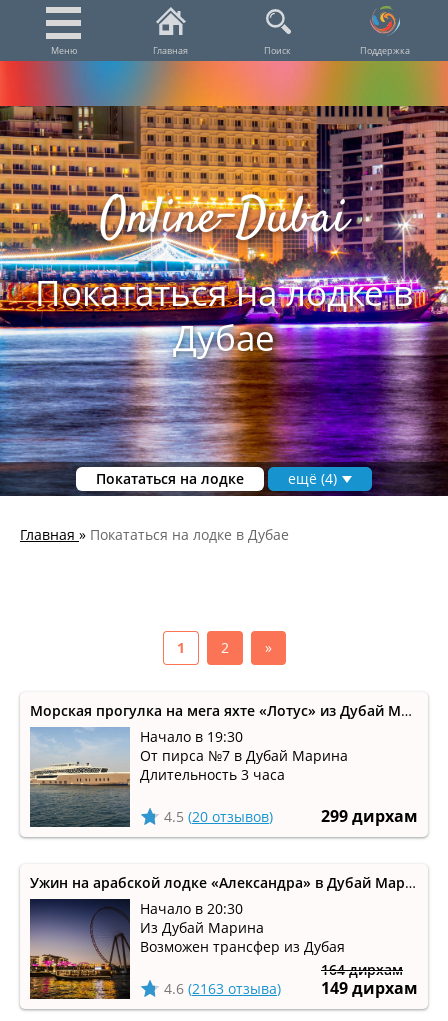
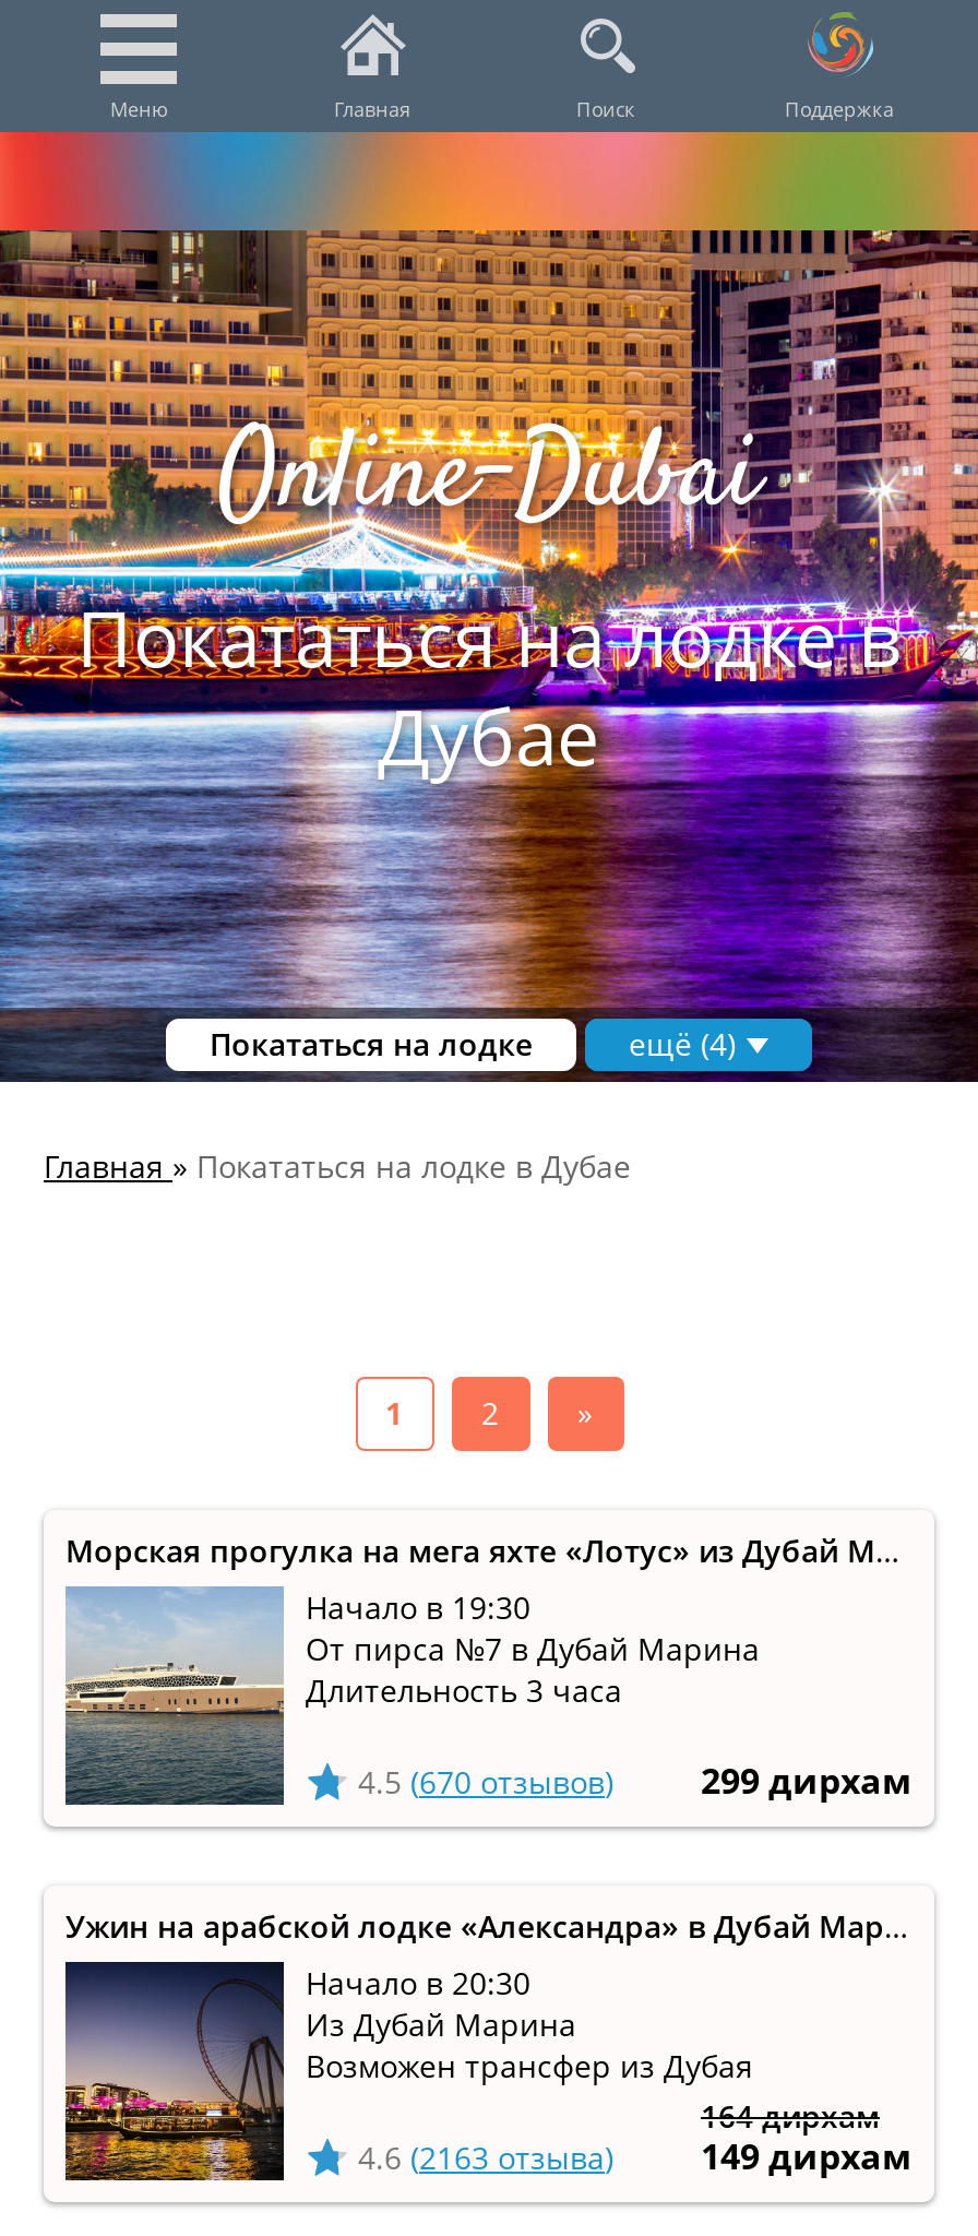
[164,807,273,826] 4.5 (20 отзывов) -> [358,1761,613,1803] 4.5 (670 отзывов)

